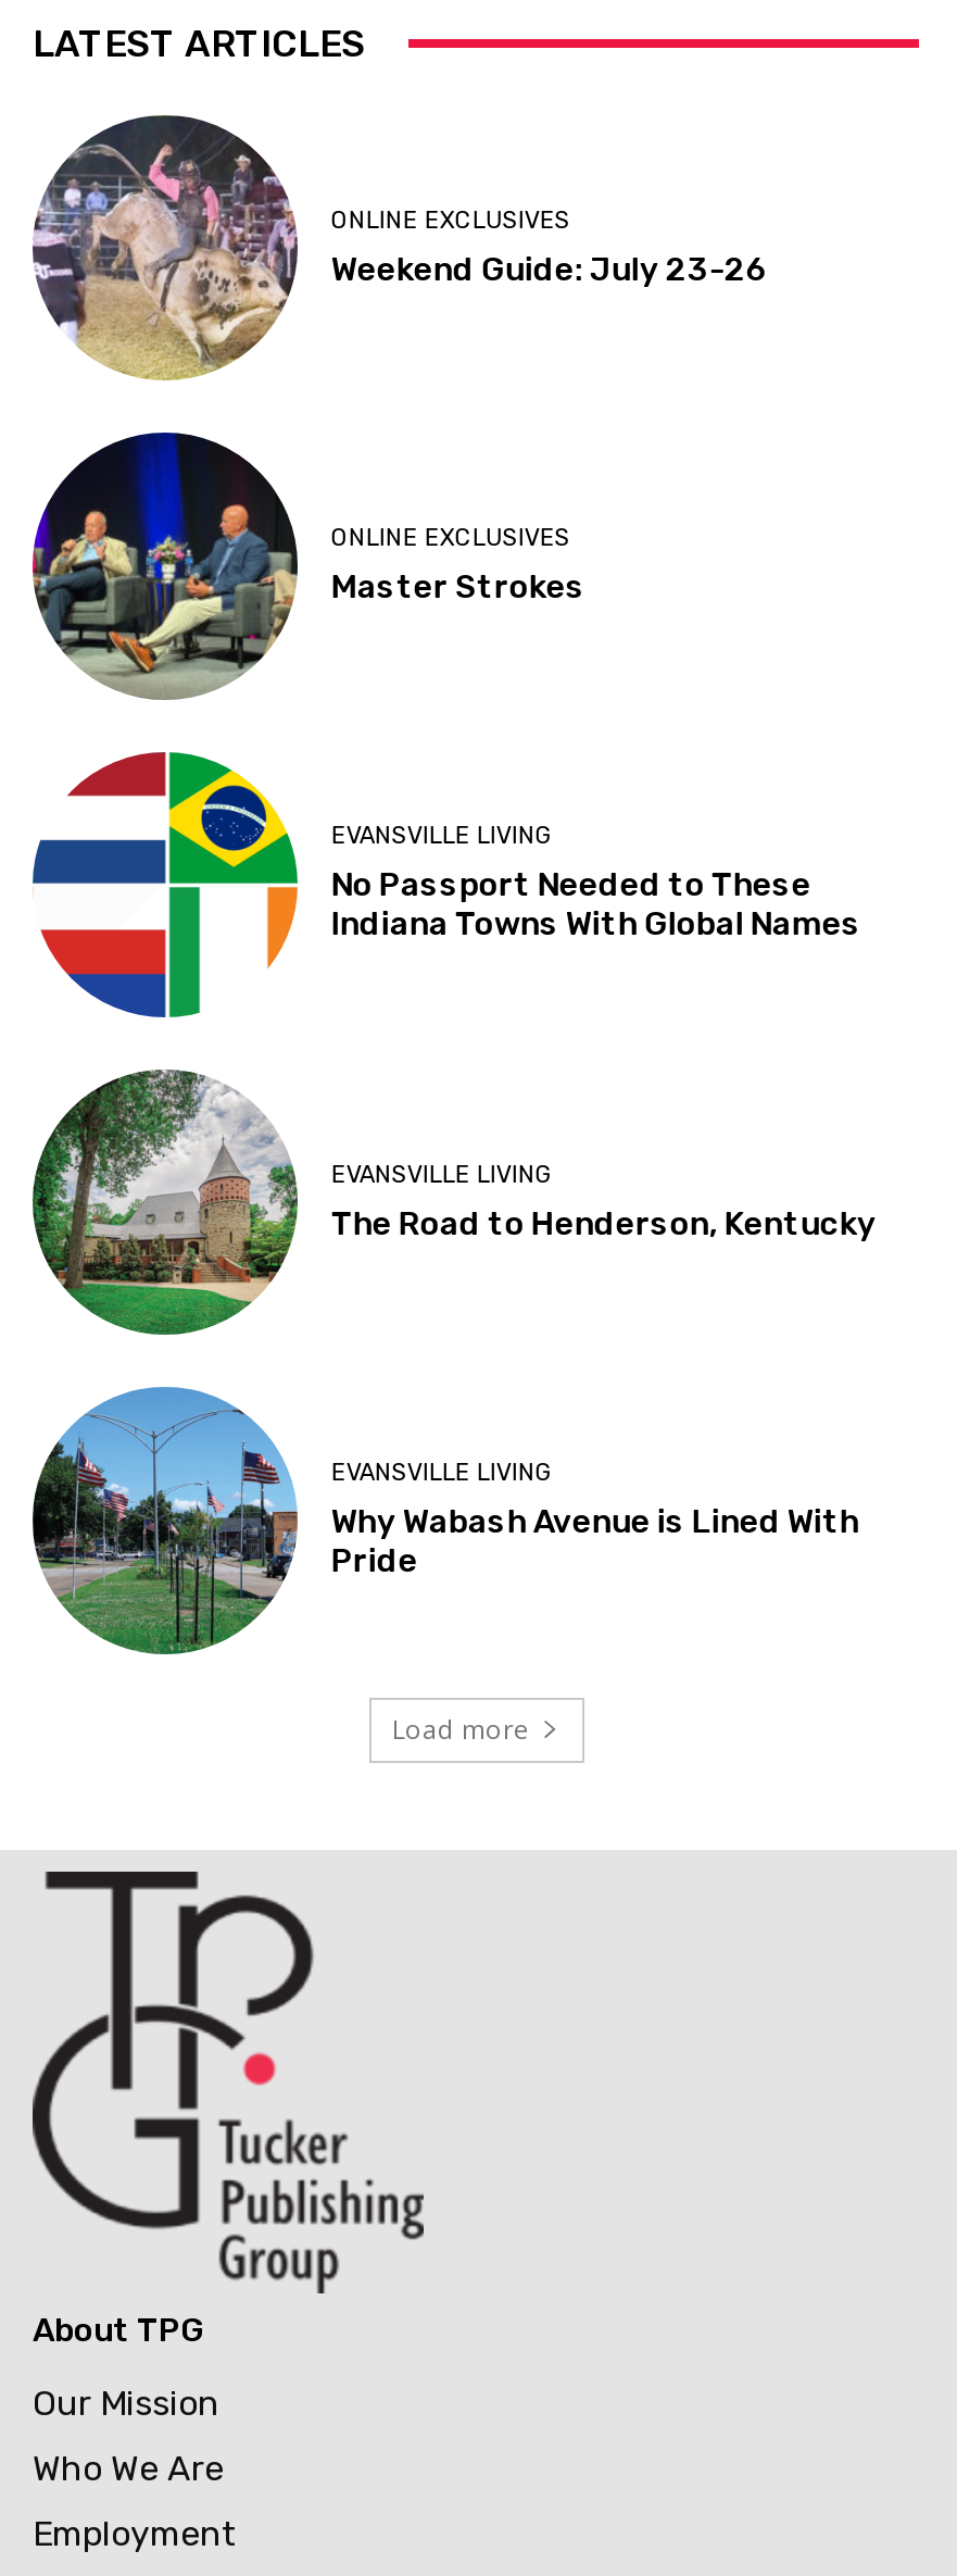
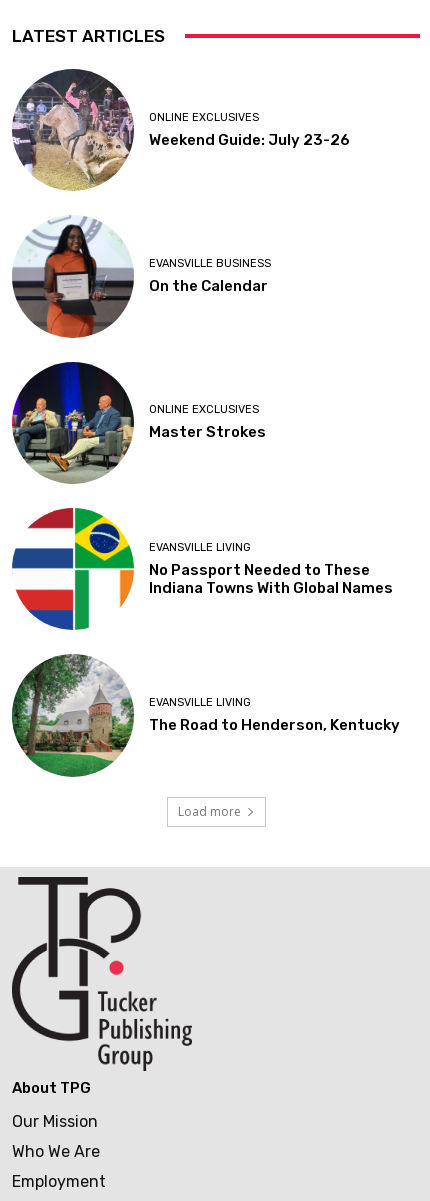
none -> [12,215,271,338] [image] | EVANSVILLE BUSINESS | On the Calendar
moved [28,428,876,1243] -> [10,359,400,734]: [image] | ONLINE EXCLUSIVES | Master Strokes | EVANSVILLE LIVING | No Passport Needed to These | Indiana Towns With Global Names | EVANSVILLE LIVING | The Road to Henderson, Kentucky
[33,1387,859,1643] [image] | EVANSVILLE LIVING | Why Wabash Avenue is Lined With | Pride -> none

